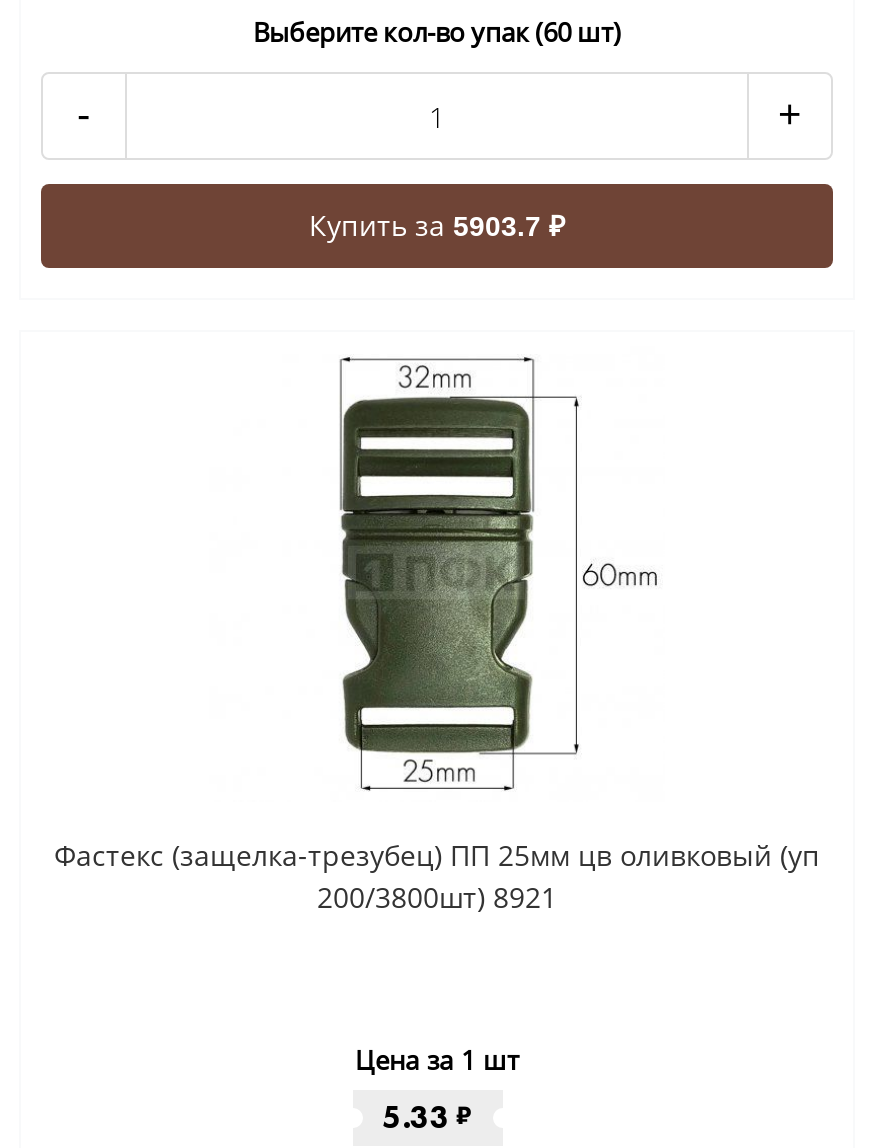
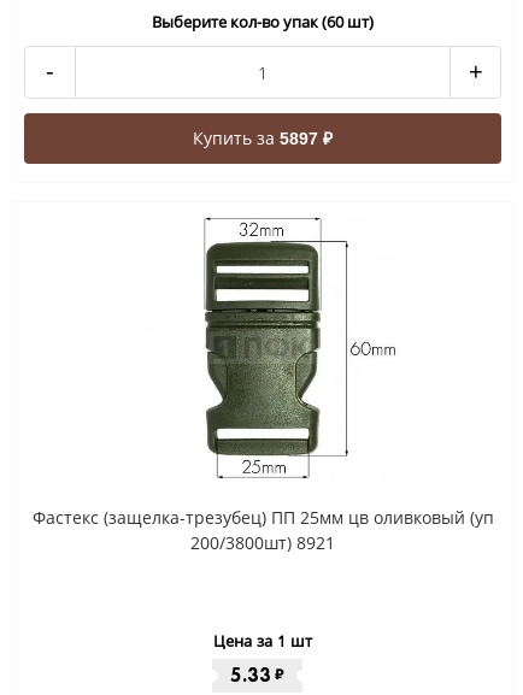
[309,206,565,244] Купить за 5903.7 ₽ -> [193,126,333,149] Купить за 5897 ₽

